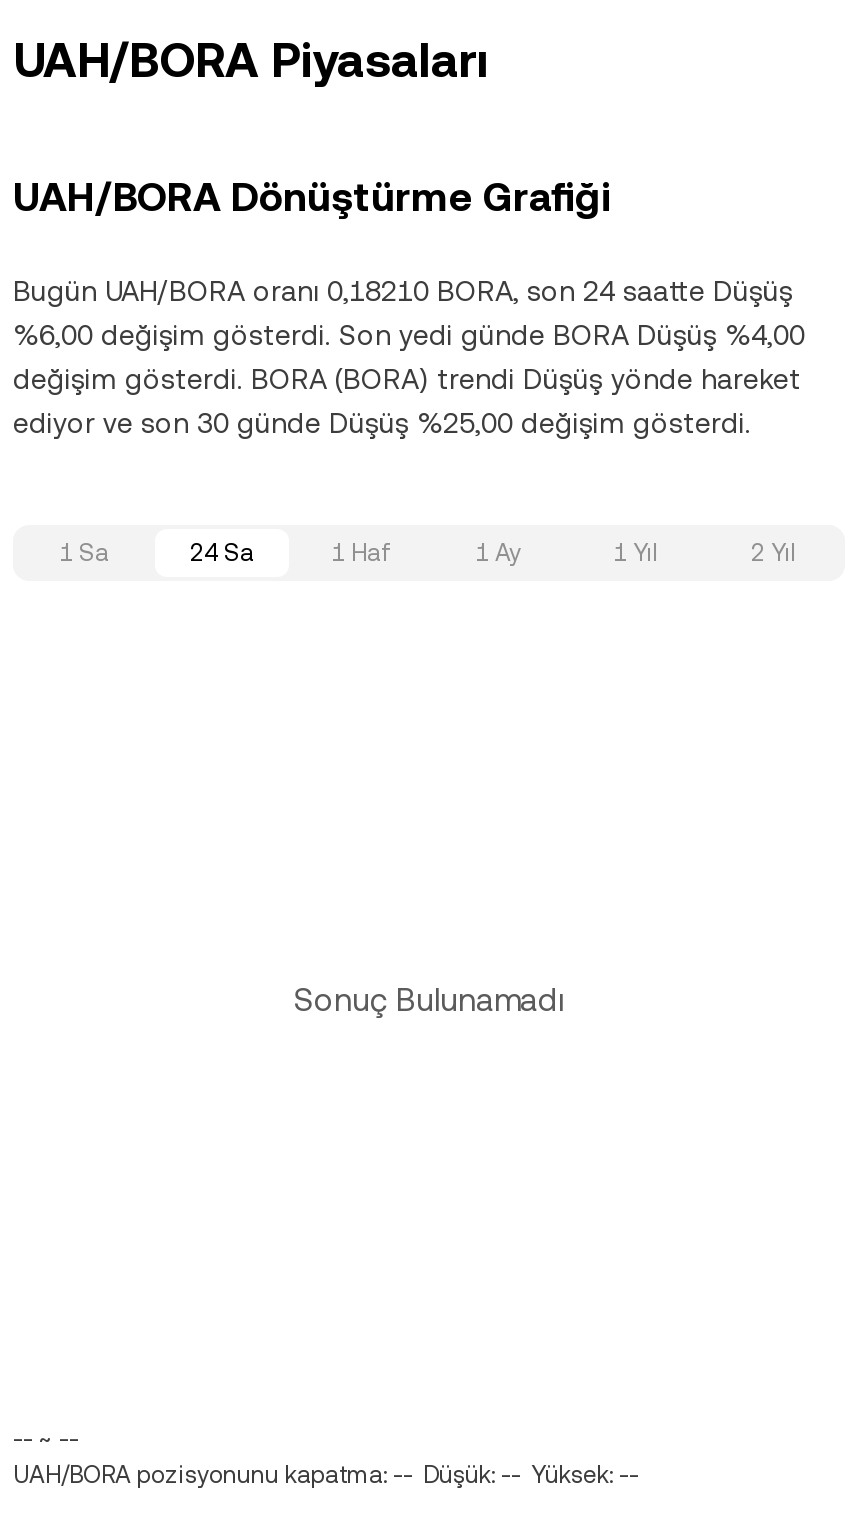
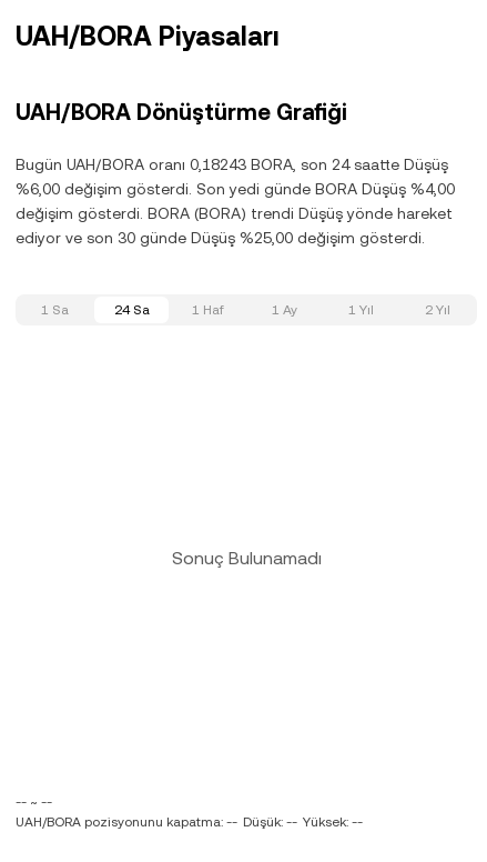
[13,275,793,307] Bugün UAH/BORA oranı 0,18210 BORA, son 24 saatte Düşüş -> [16,156,448,173] Bugün UAH/BORA oranı 0,18243 BORA, son 24 saatte Düşüş

